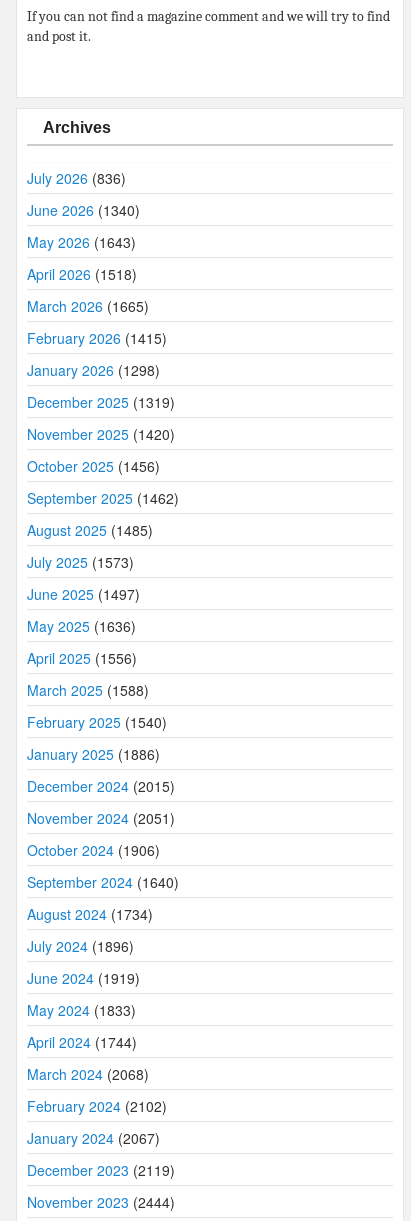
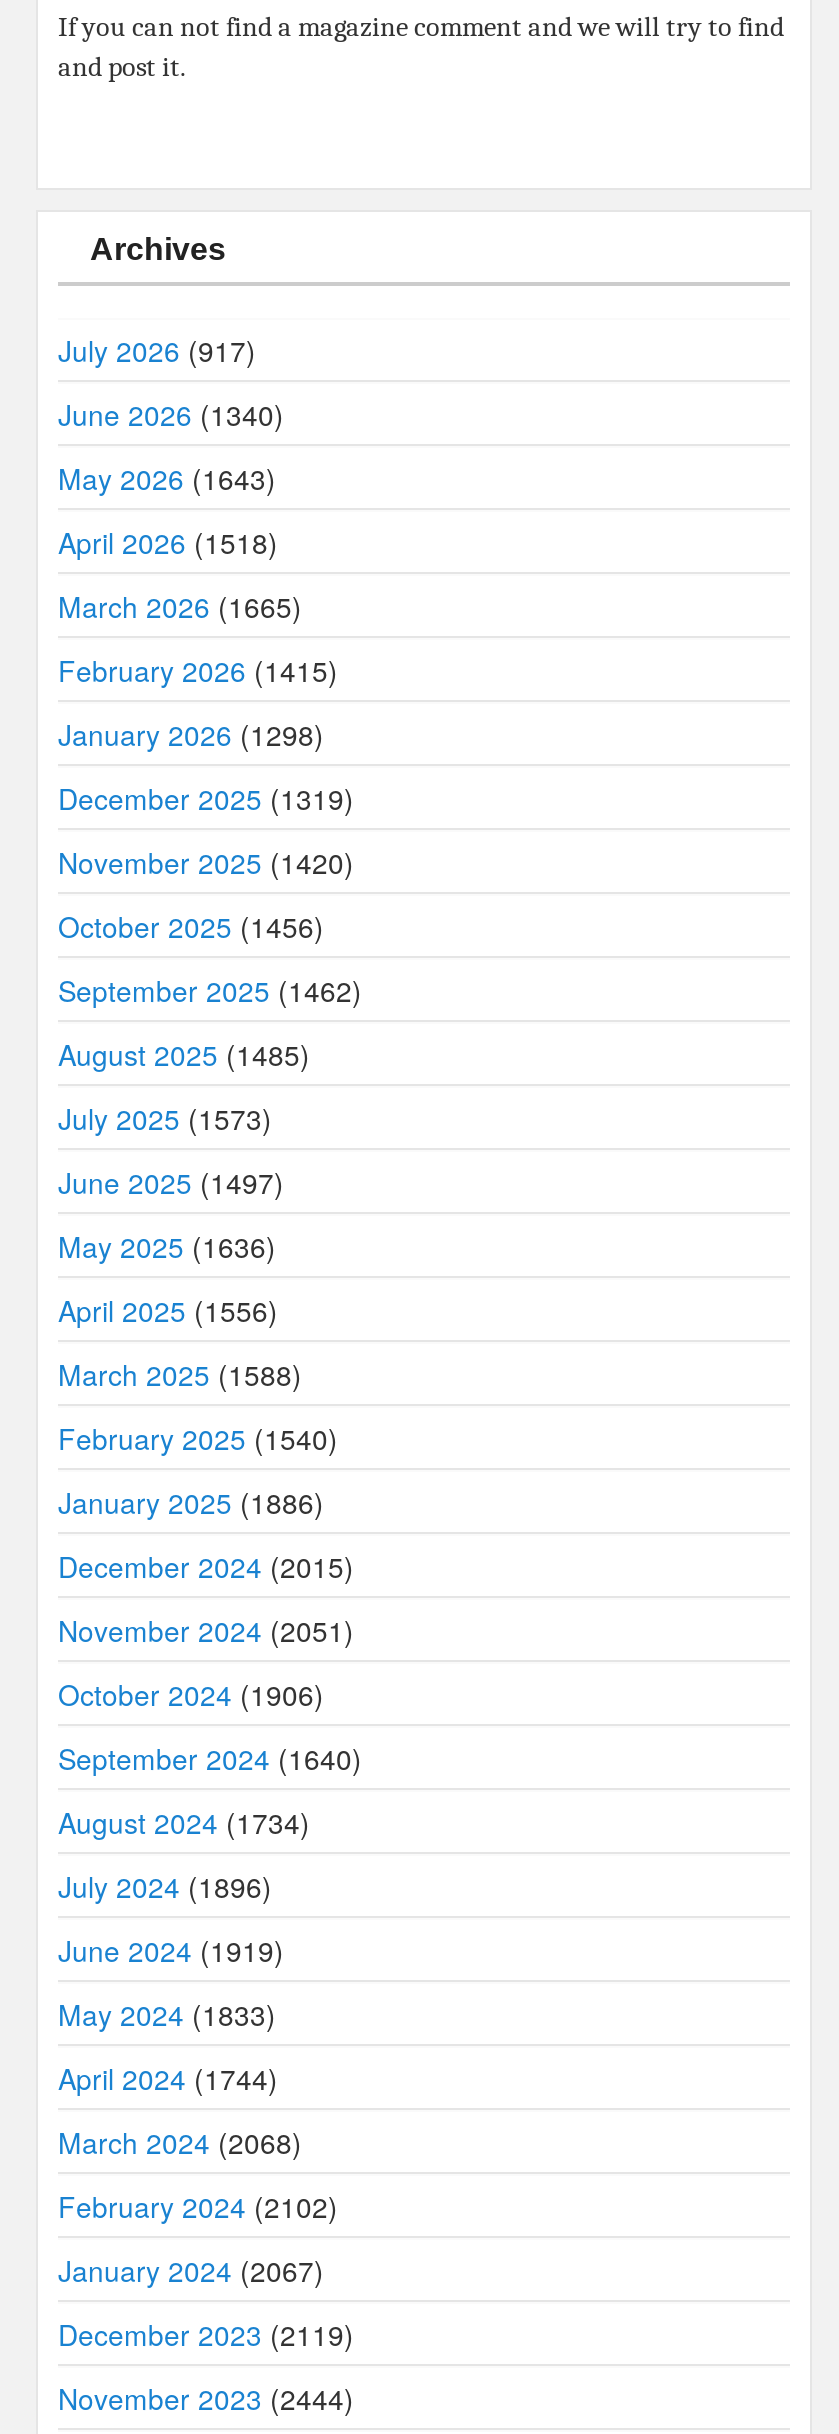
[27,168,126,188] July 2026 (836) -> [58,331,256,371] July 2026 (917)

